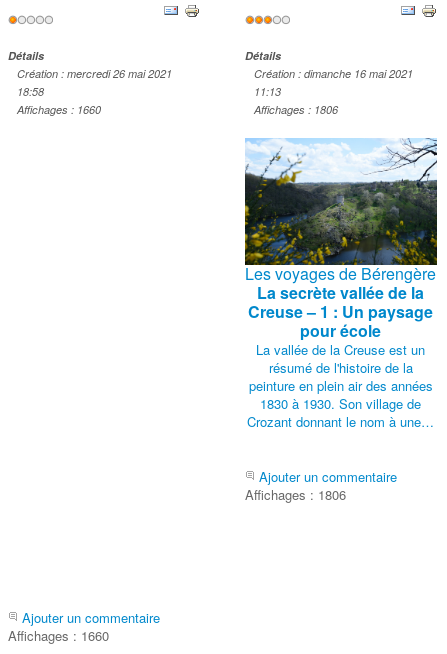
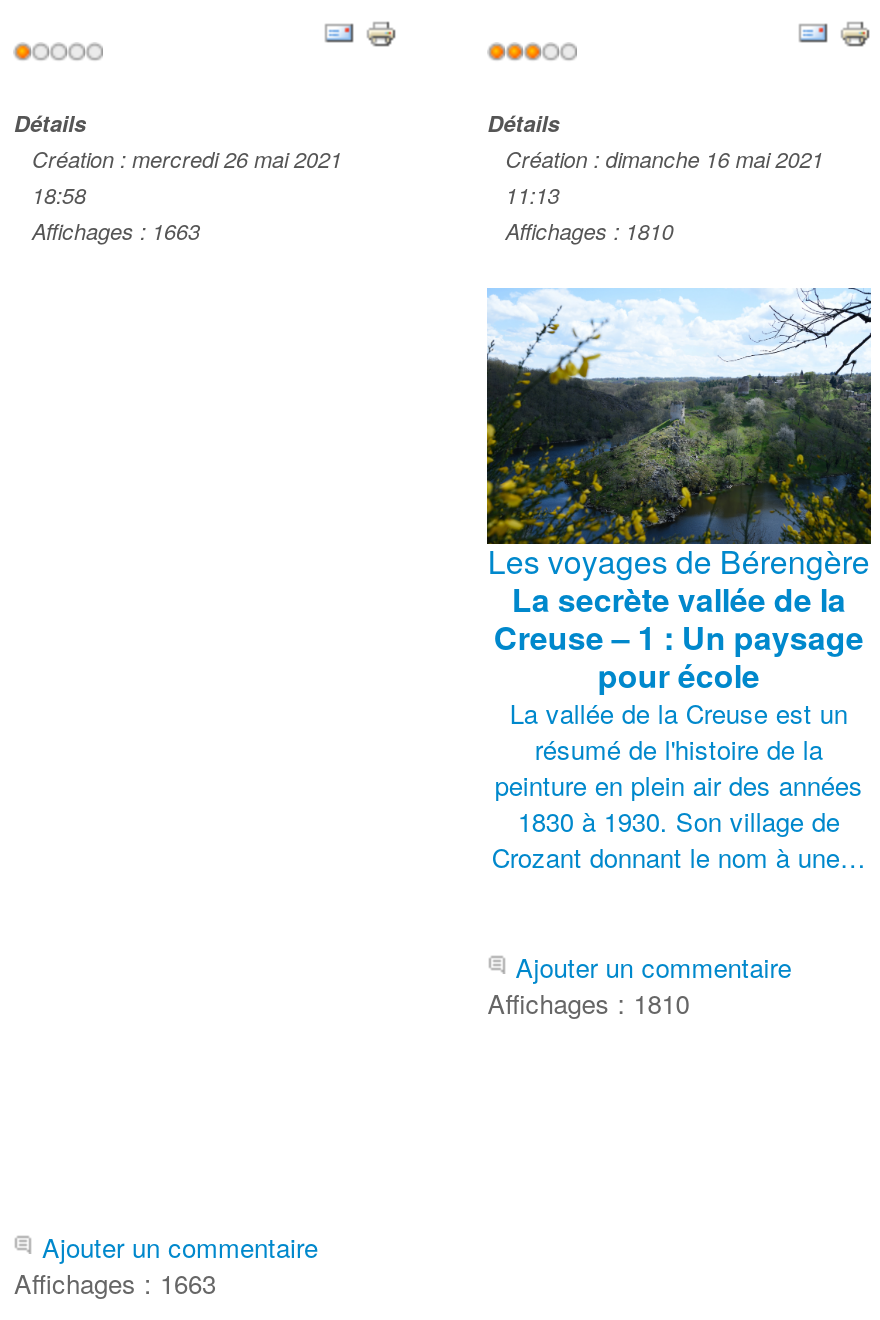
[17,101,101,116] Affichages : 1660 -> [32,215,200,245] Affichages : 1663
[254,101,338,116] Affichages : 1806 -> [505,215,673,245] Affichages : 1810
[245,485,346,504] Affichages : 1806 -> [487,983,689,1021] Affichages : 1810
[8,625,109,644] Affichages : 1660 -> [14,1263,216,1301] Affichages : 1663

